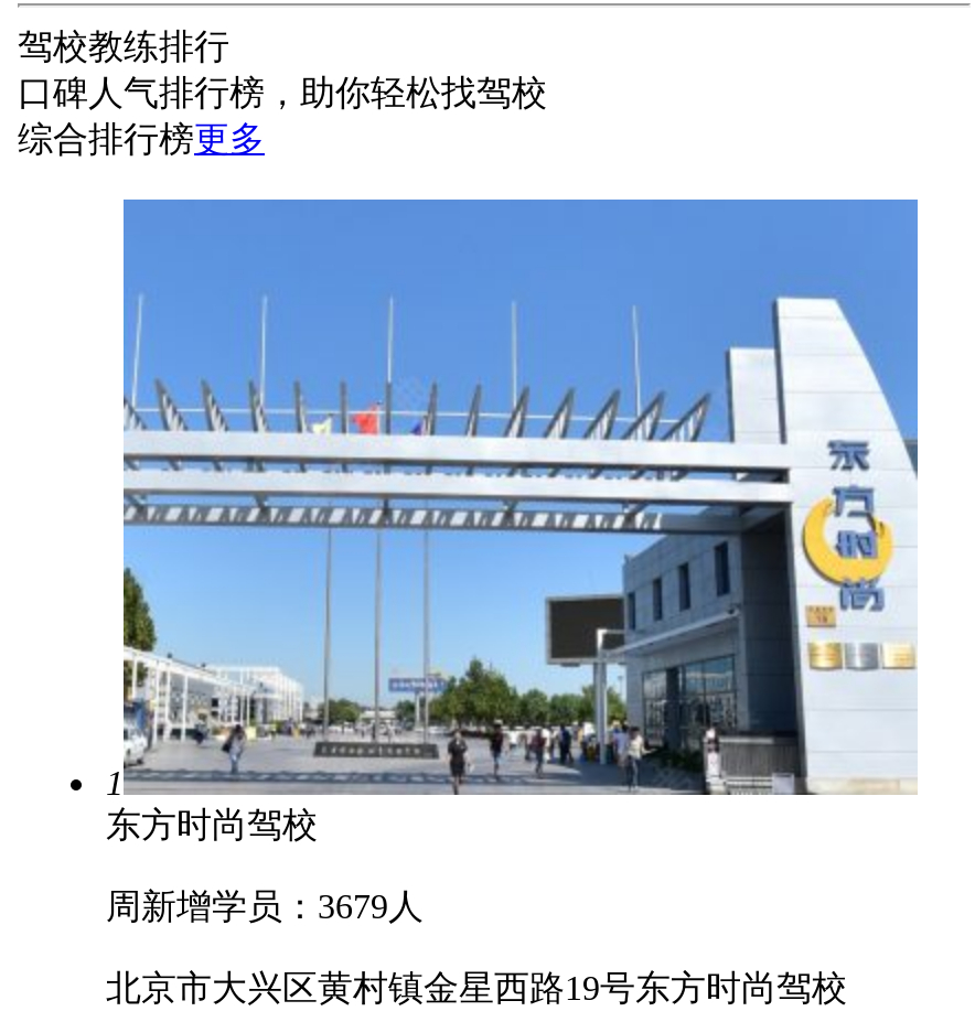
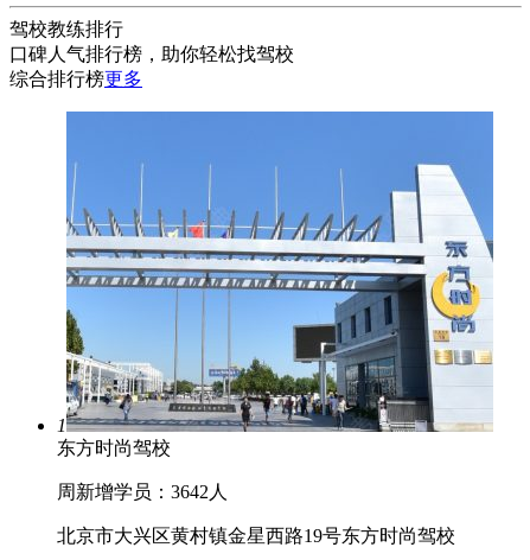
[106,887,424,925] 周新增学员：3679人 -> [57,482,228,502] 周新增学员：3642人

